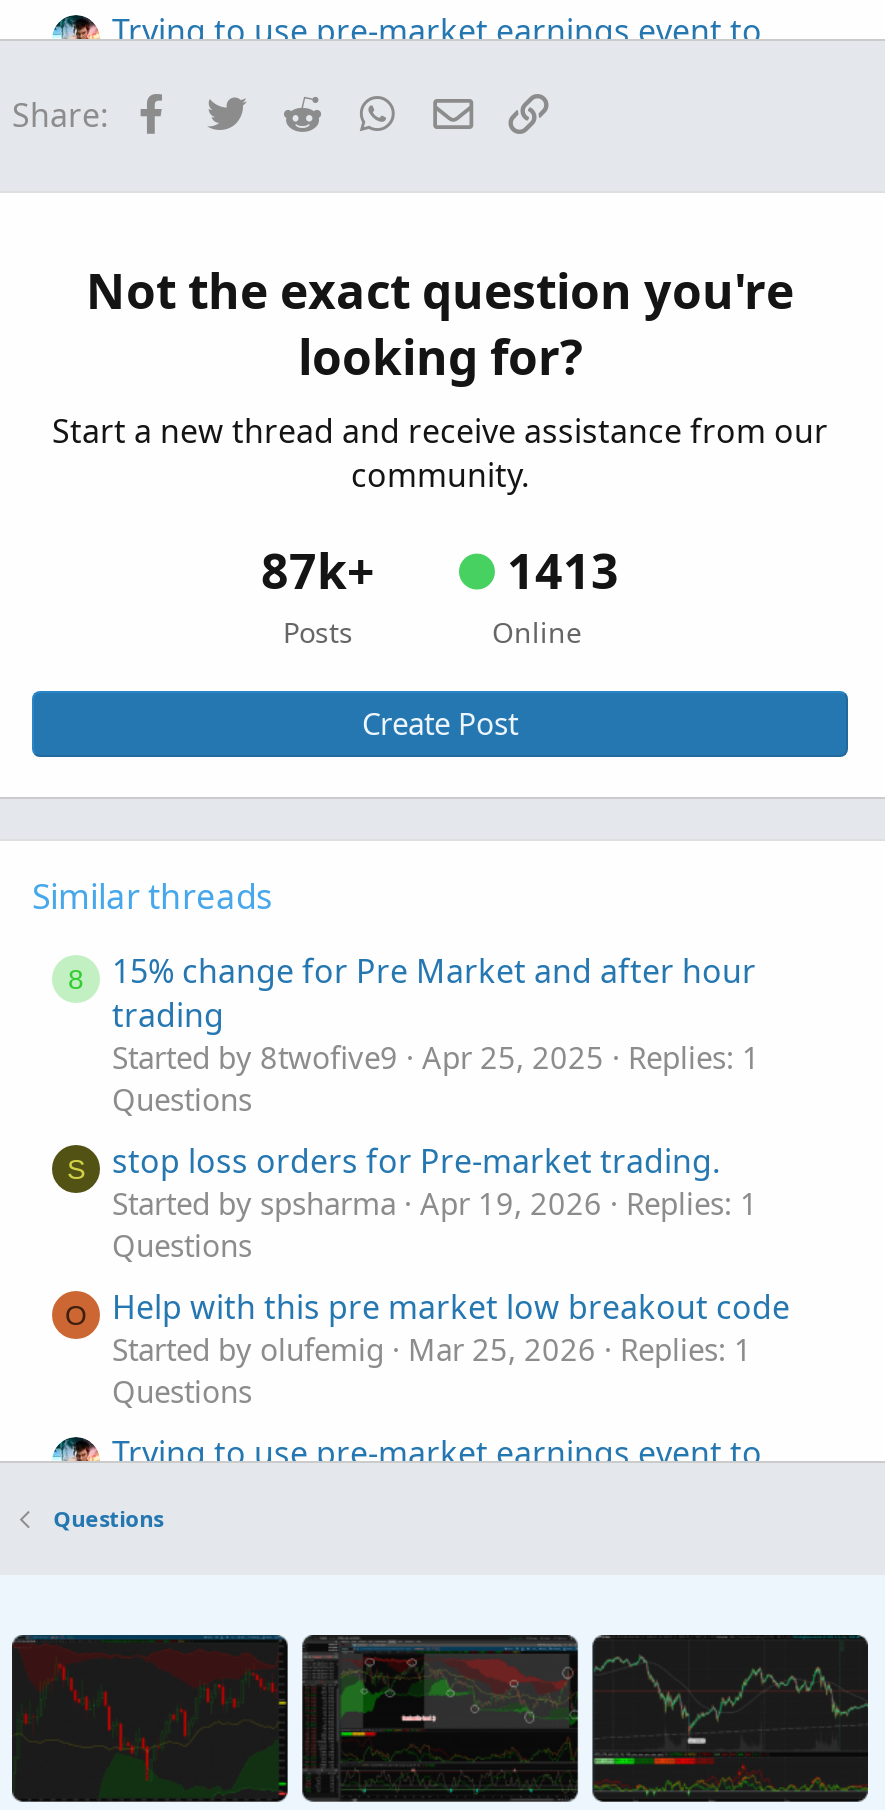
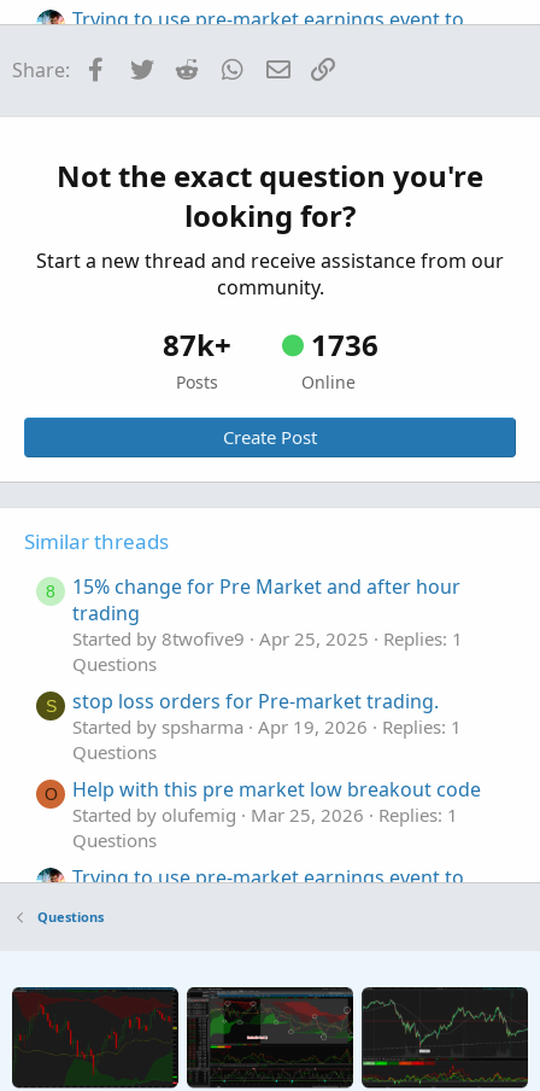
[261,536,619,602] 87k+ 1413 -> [162,324,378,364] 87k+ 1736

